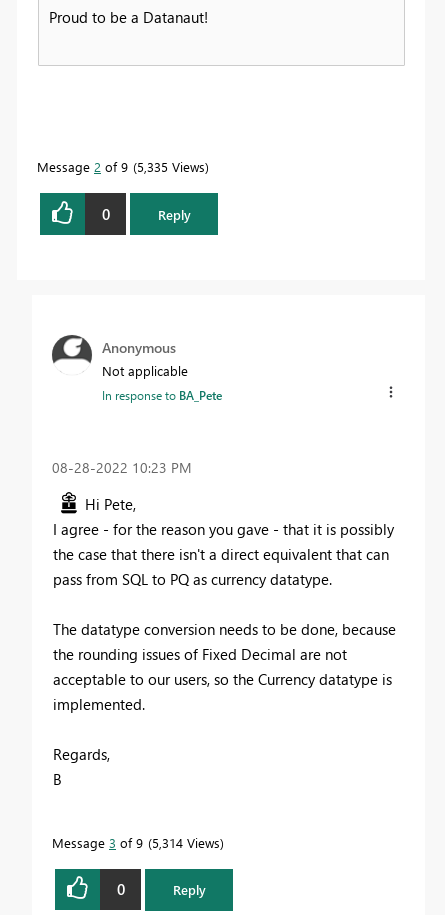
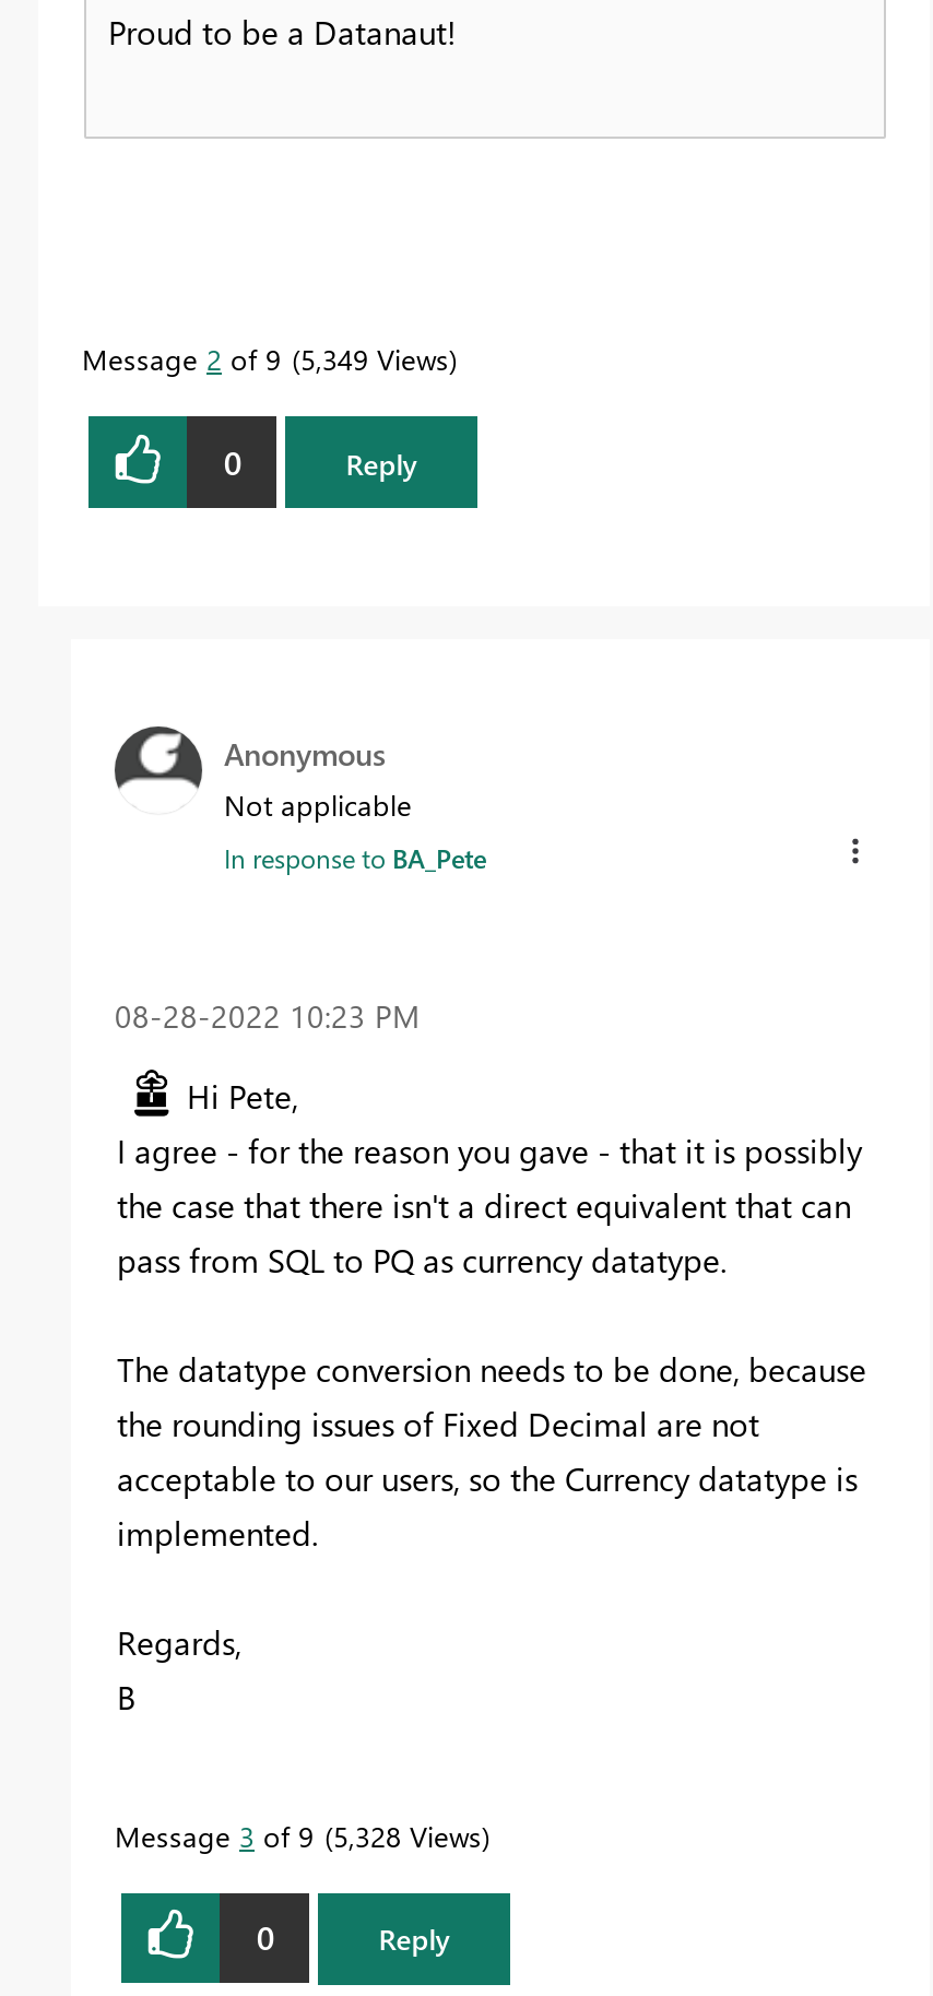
[37,158,205,175] Message 2 of 9 5,335 Views -> [82,340,449,377] Message 2 of 9 5,349 Views
[52,834,220,851] Message 3 of 9 5,314 Views -> [115,1816,482,1853] Message 3 of 9 5,328 Views

